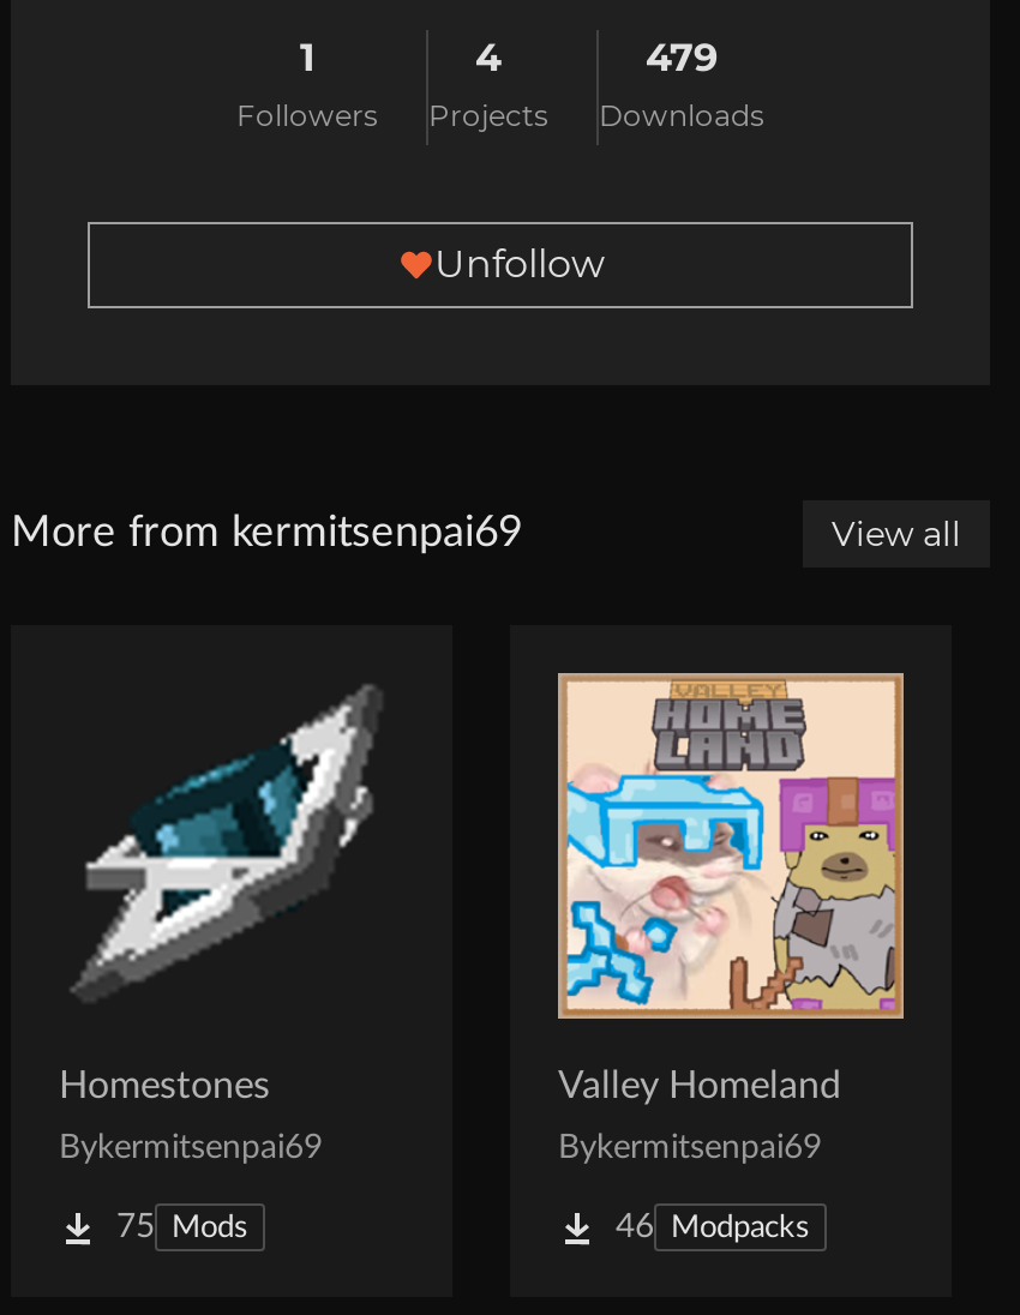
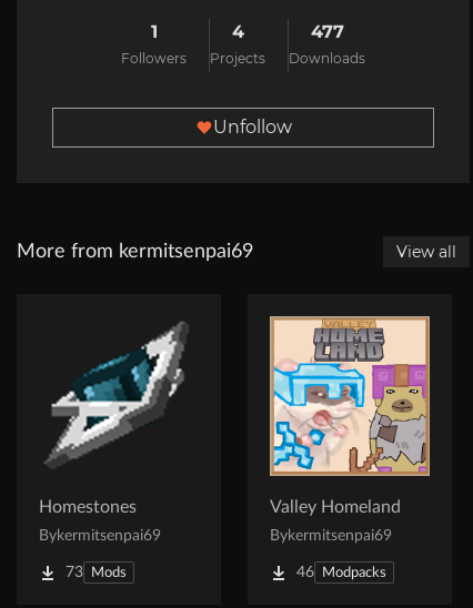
[646,34,718,80] 479 -> [310,21,344,42] 477
[116,1210,248,1243] 75 Mods -> [66,564,127,580] 73 Mods

